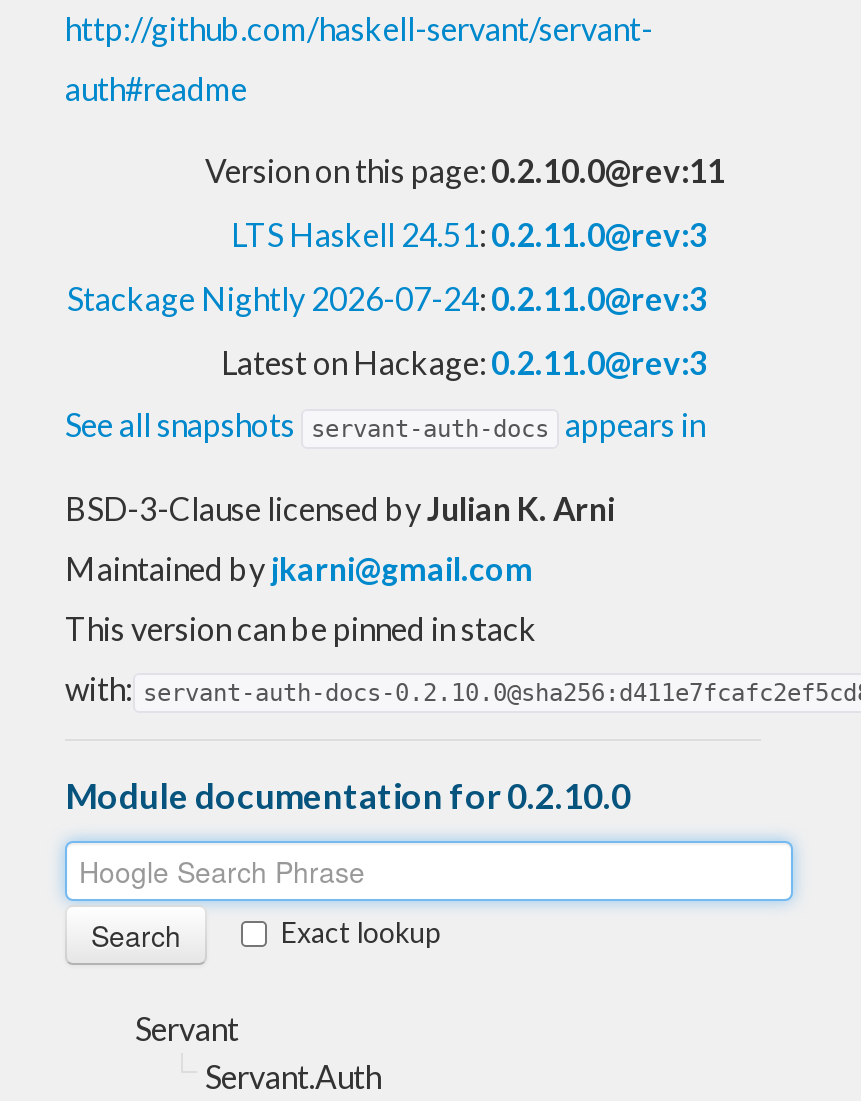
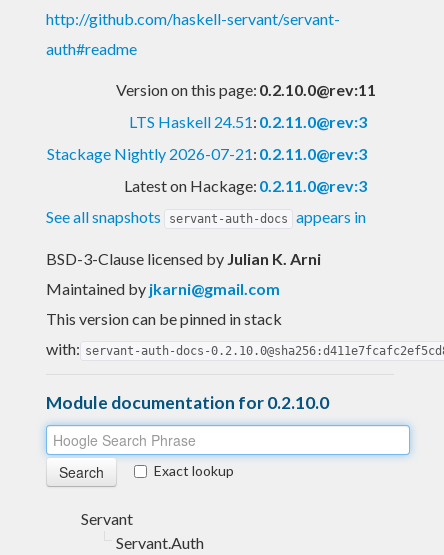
[67,279,707,317] Stackage Nightly 2026-07-24: 0.2.11.0@rev:3 -> [47,144,367,163] Stackage Nightly 2026-07-21: 0.2.11.0@rev:3

